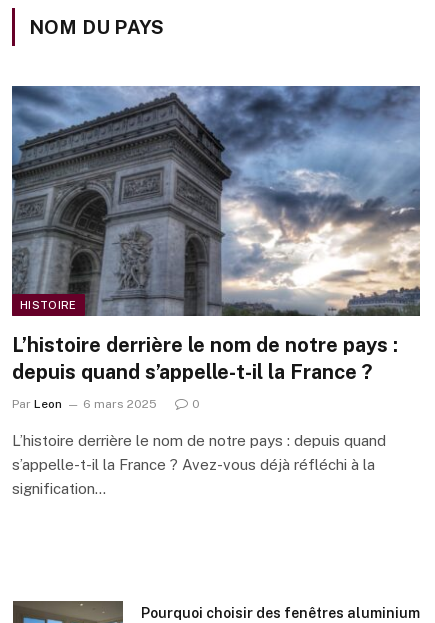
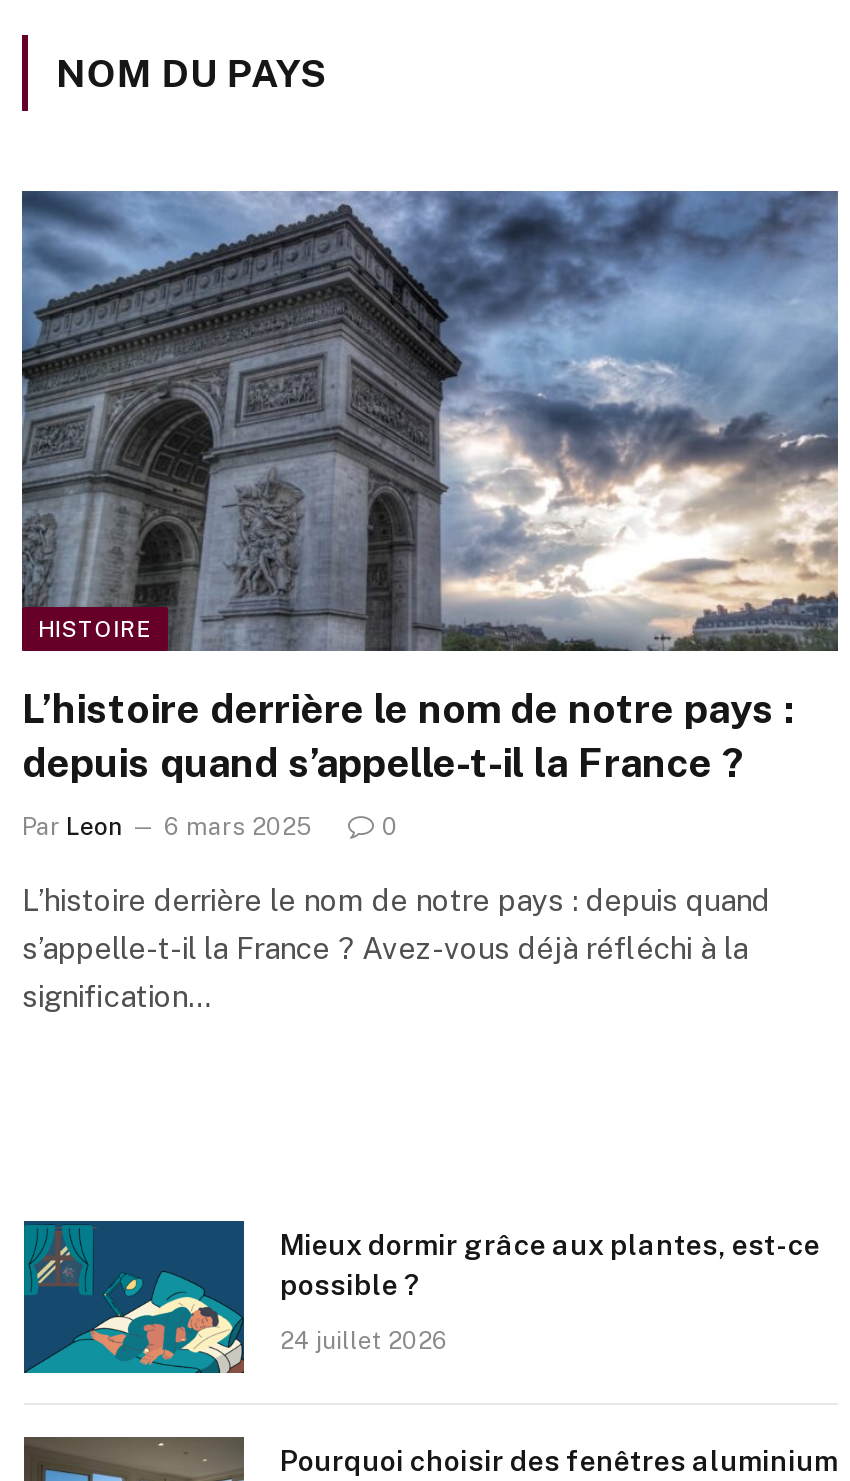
none -> [24,1221,820,1375] [image] | Mieux dormir grâce aux plantes, est-ce | possible ? | 24 juillet 2026

